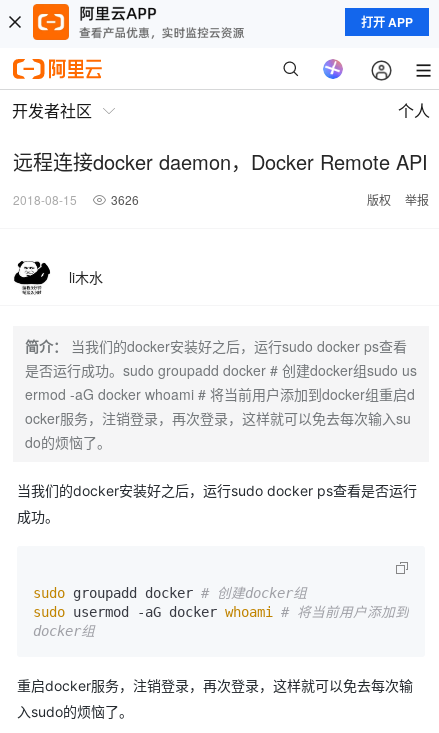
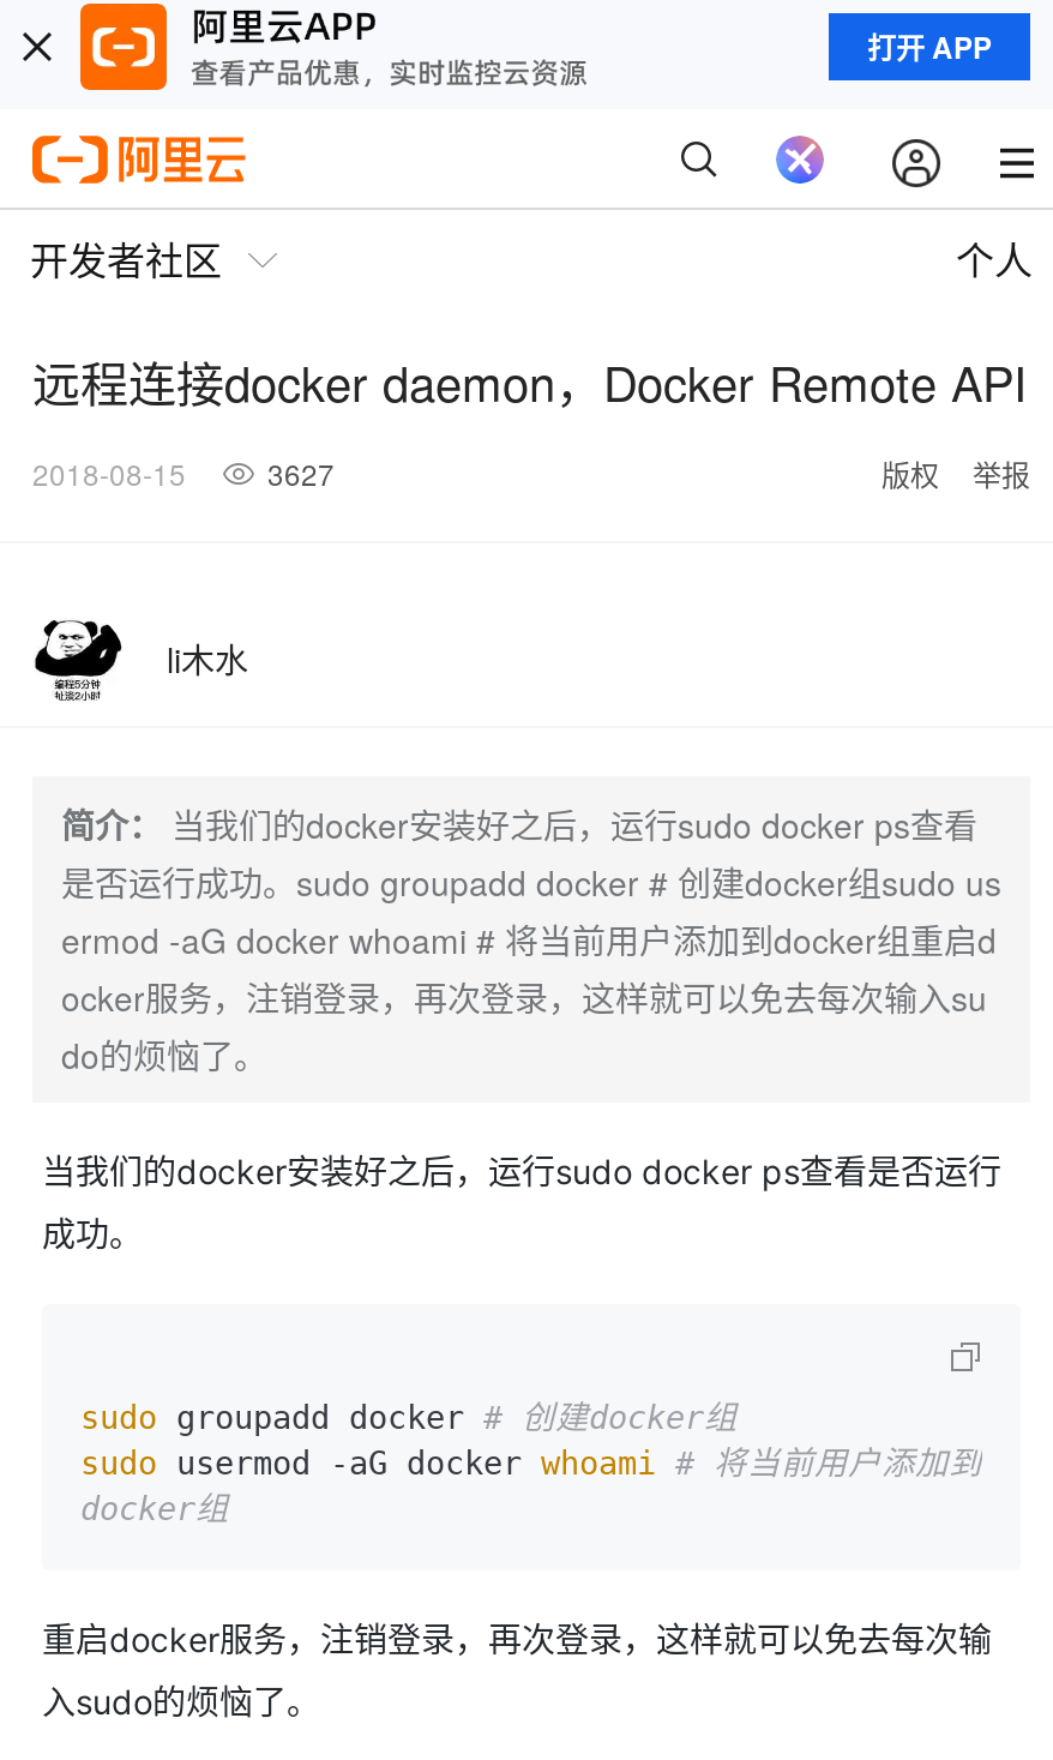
[13,191,139,208] 2018-08-15 3626 -> [32,452,335,493] 2018-08-15 3627

